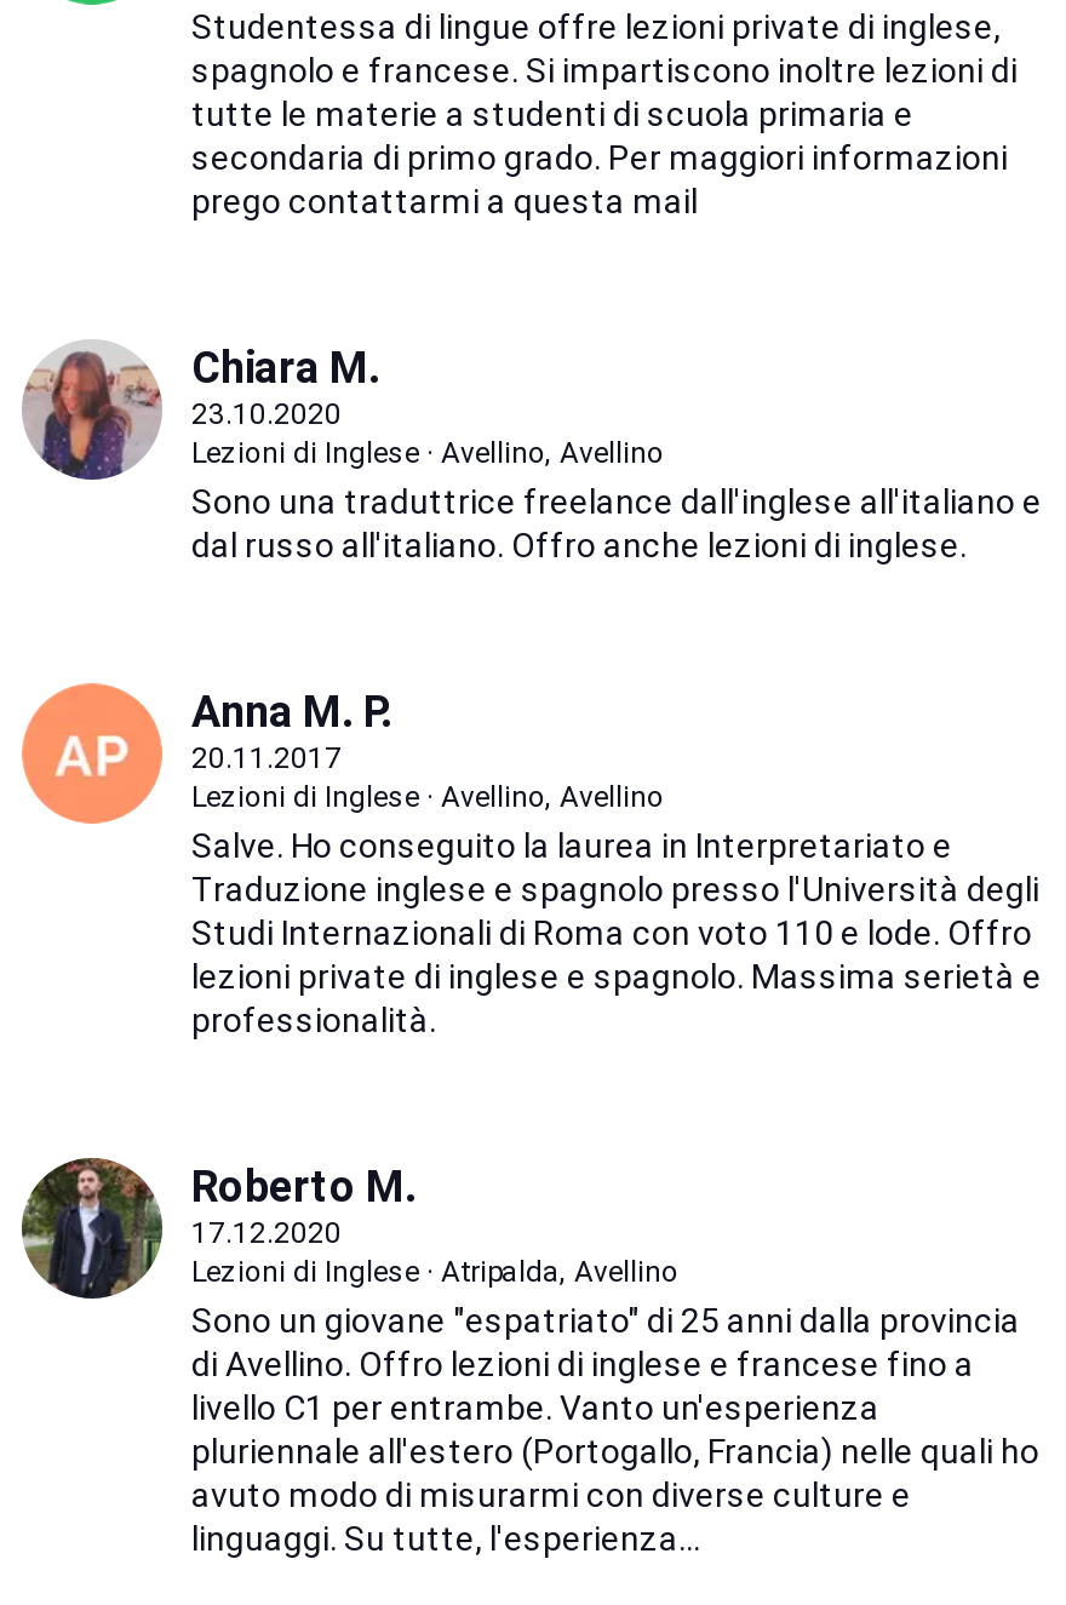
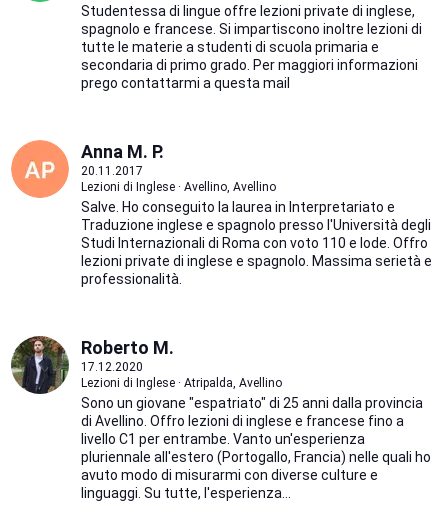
[22,339,1042,564] [image] | Chiara M. | 23.10.2020 | Lezioni di Inglese · Avellino, Avellino | Sono una traduttrice freelance dall'inglese all'italiano e | dal russo all'italiano. Offro anche lezioni di inglese. -> none

